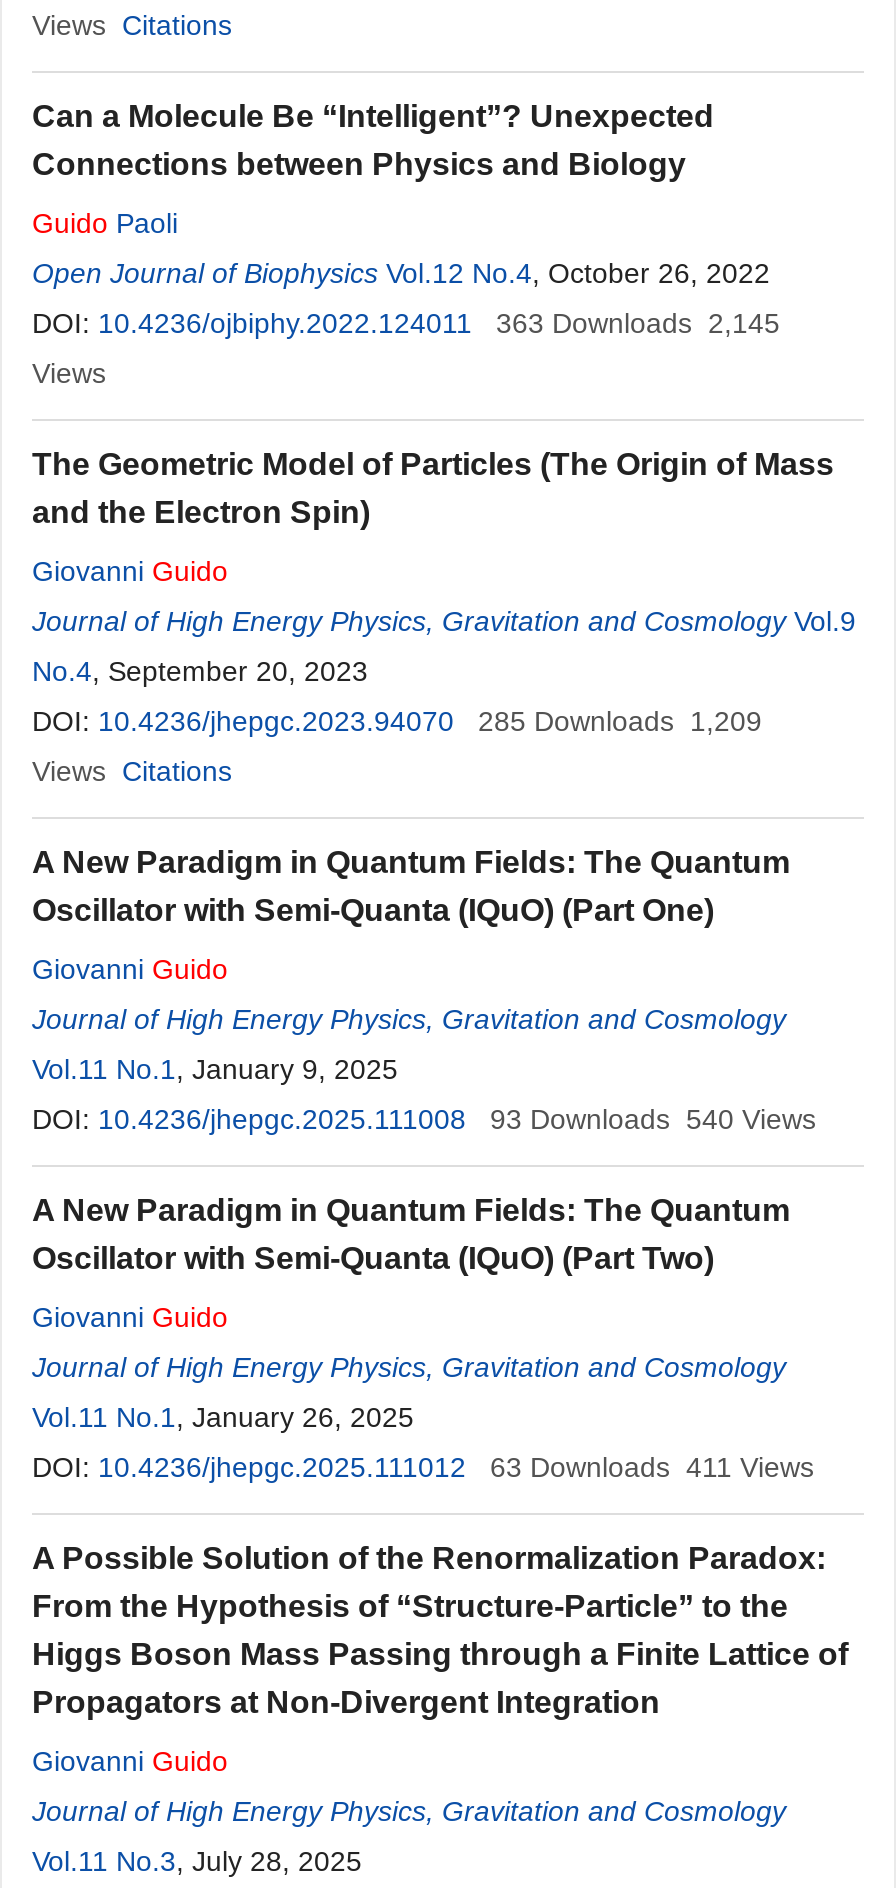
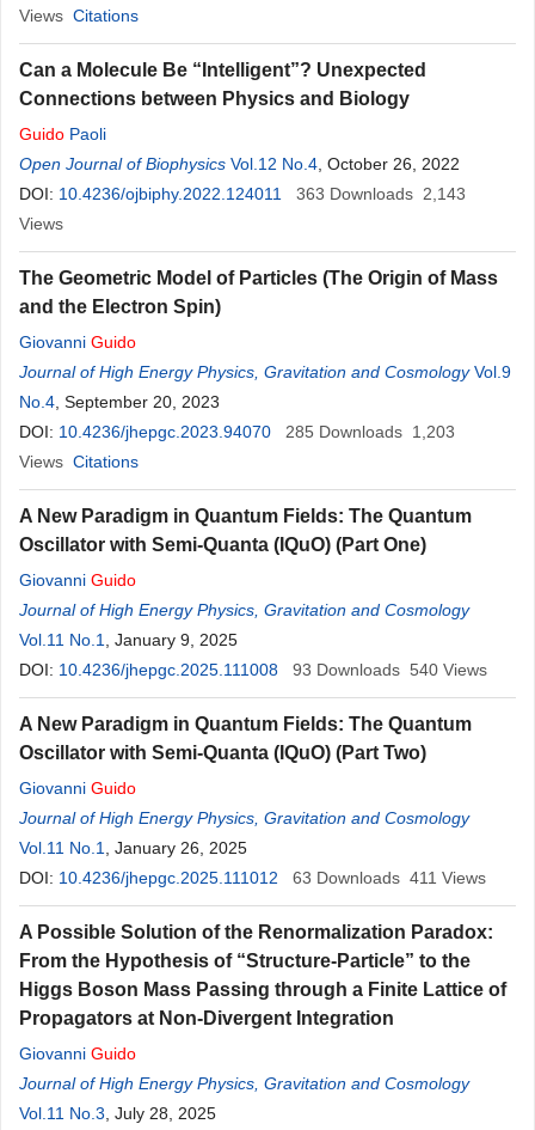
[32,307,780,339] DOI: 10.4236/ojbiphy.2022.124011 363 Downloads 2,145 -> [19,184,466,203] DOI: 10.4236/ojbiphy.2022.124011 363 Downloads 2,143
[32,705,762,737] DOI: 10.4236/jhepgc.2023.94070 285 Downloads 1,209 -> [19,422,455,441] DOI: 10.4236/jhepgc.2023.94070 285 Downloads 1,203

